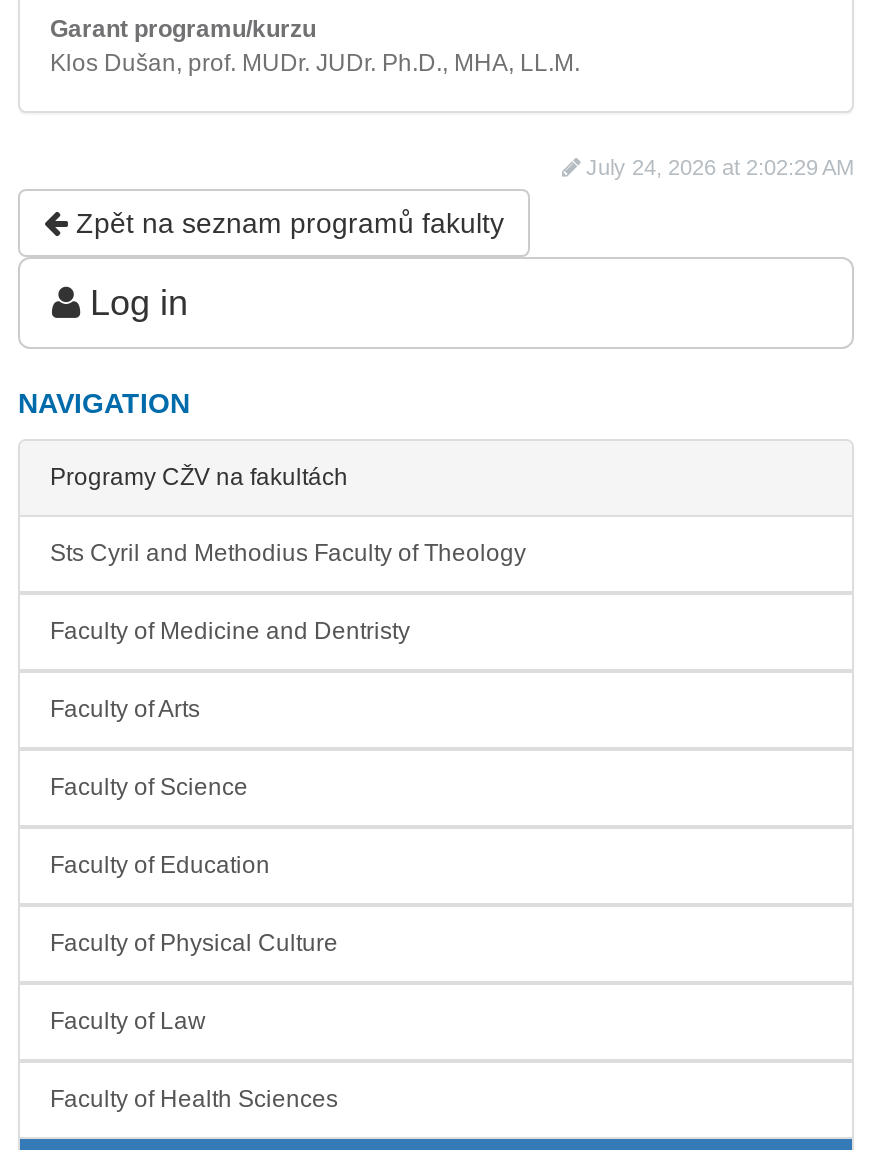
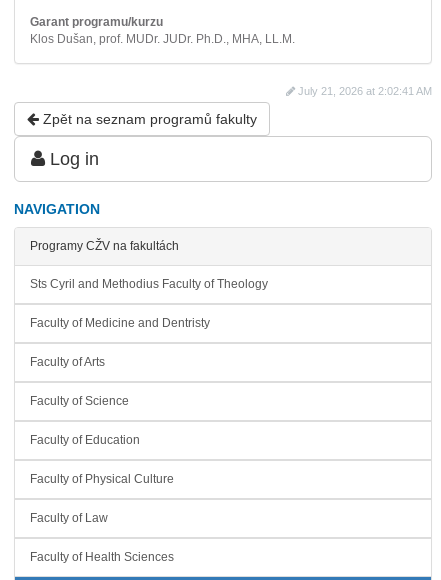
[580,155,854,179] July 24, 2026 at 2:02:29 AM -> [295,85,432,97] July 21, 2026 at 2:02:41 AM

